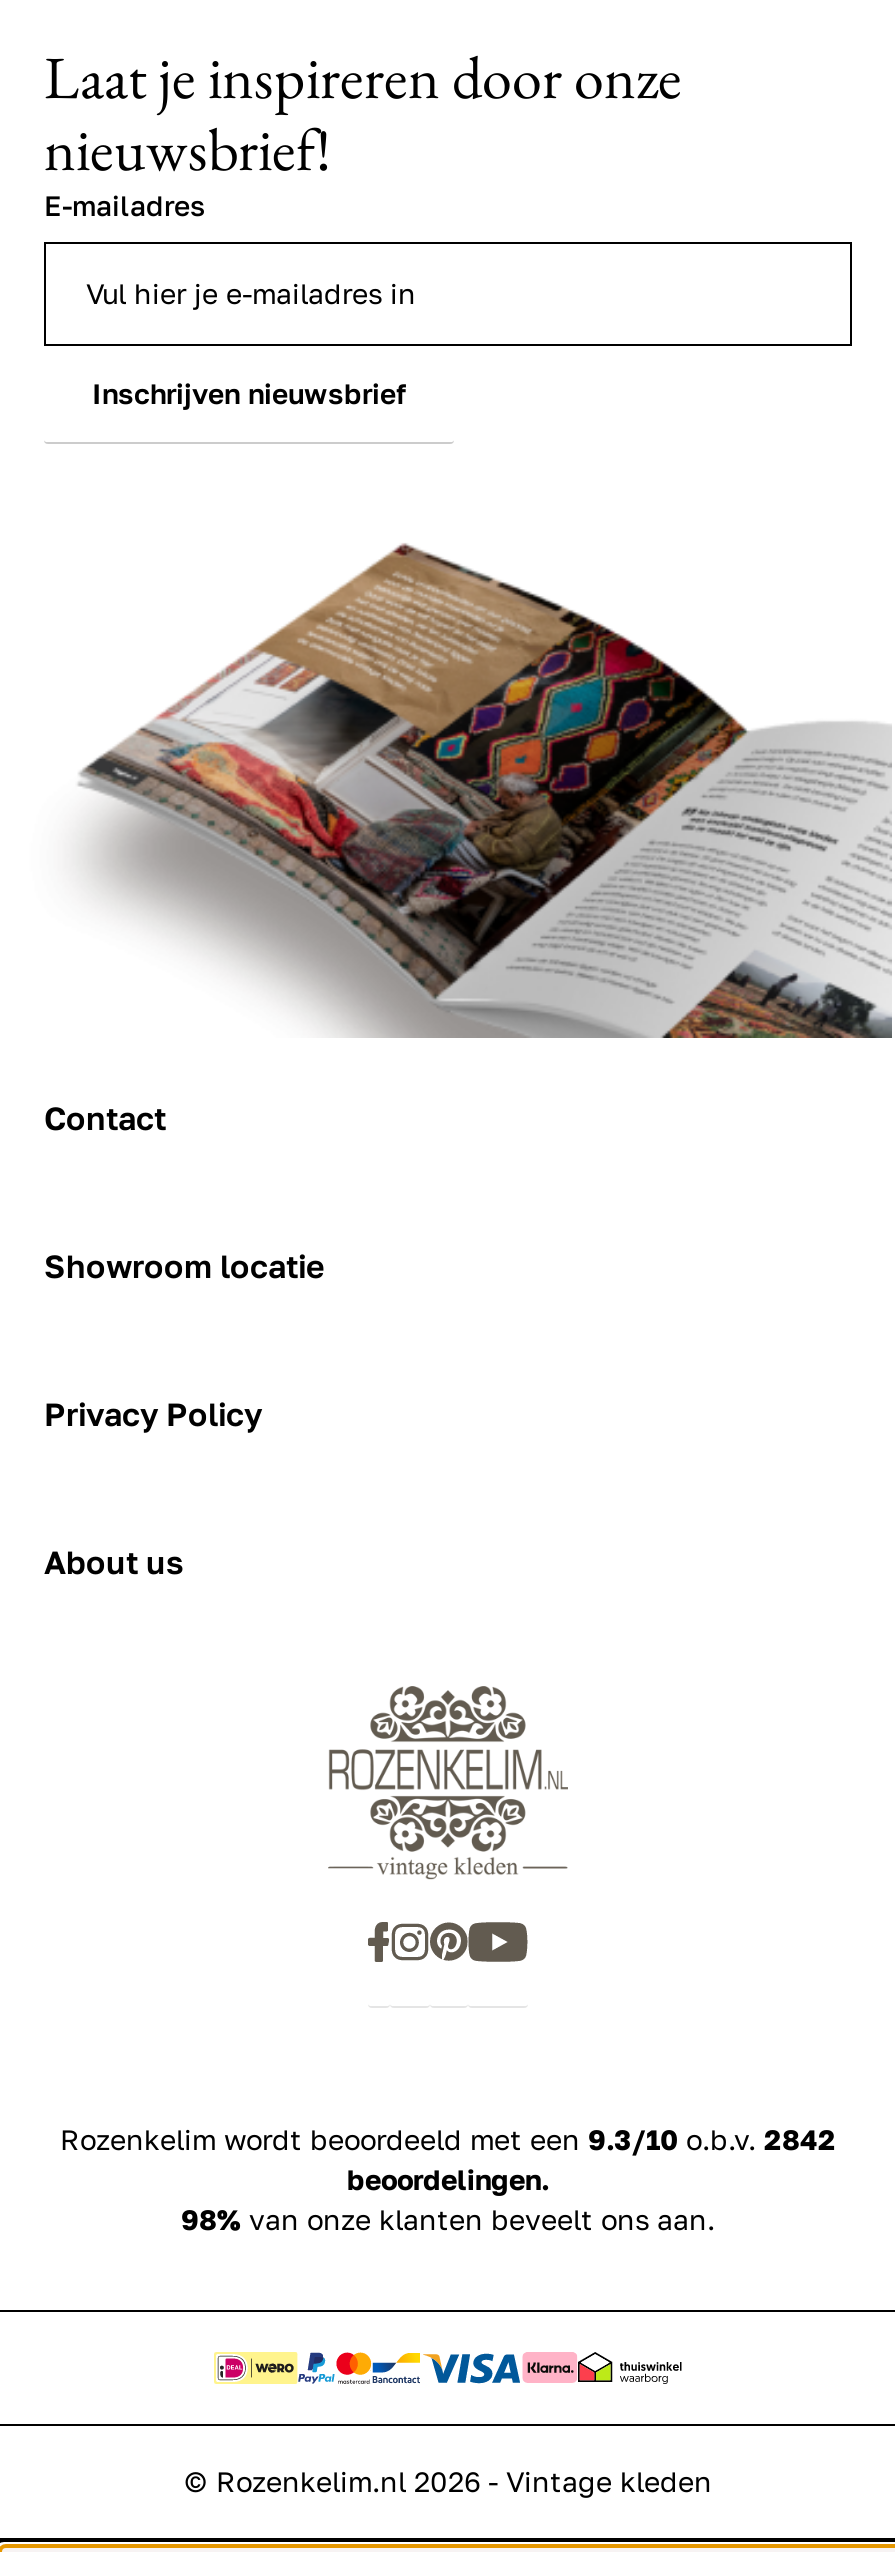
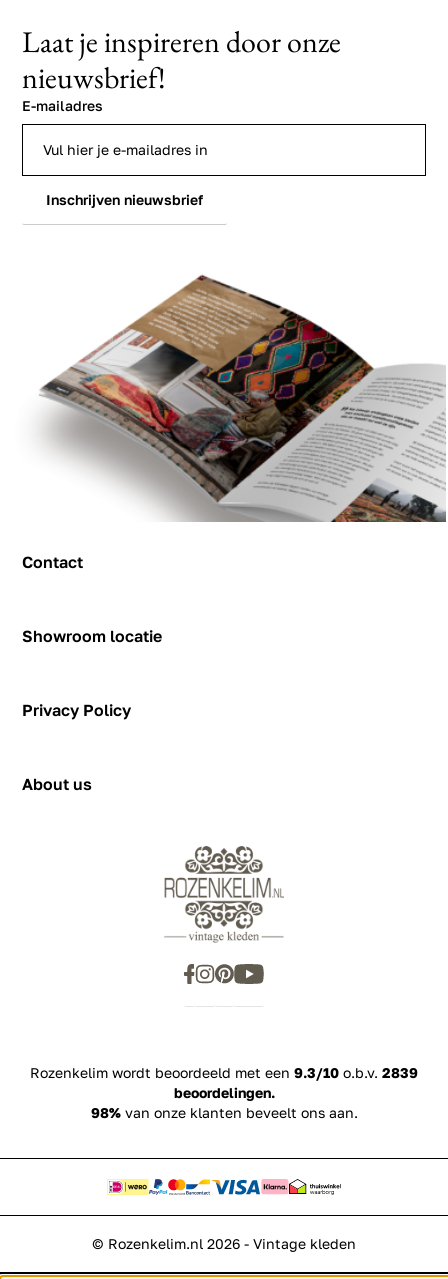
[60,2121,836,2155] Rozenkelim wordt beoordeeld met een 9.3/10 o.b.v. 2842 -> [30,1064,418,1081] Rozenkelim wordt beoordeeld met een 9.3/10 o.b.v. 2839

